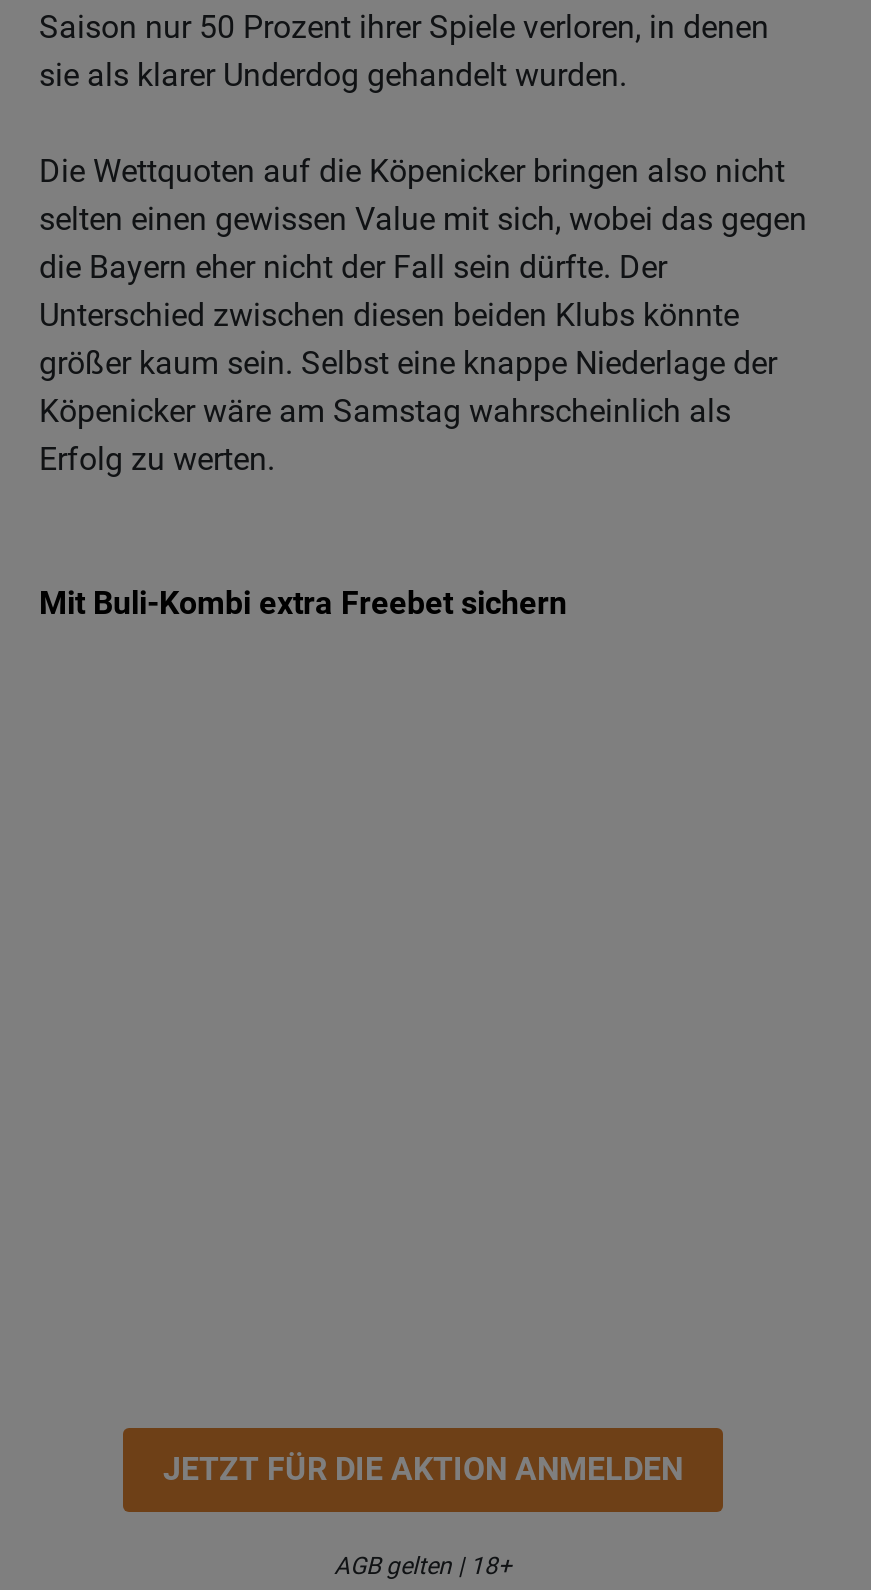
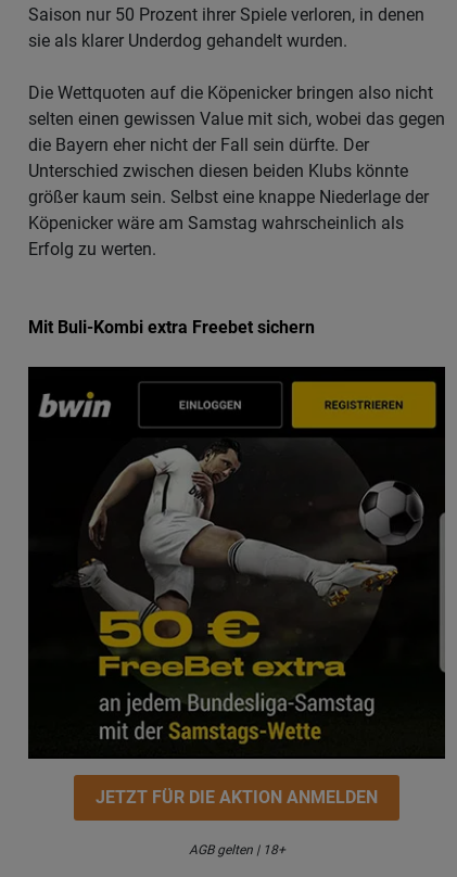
none -> [27,366,446,760] [image]

